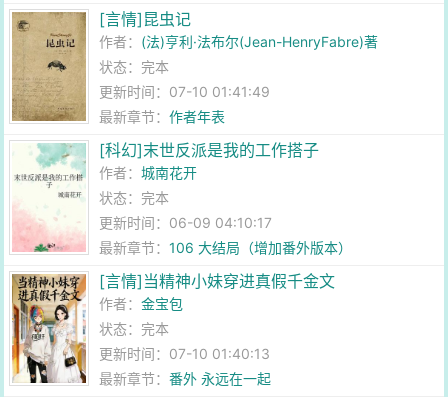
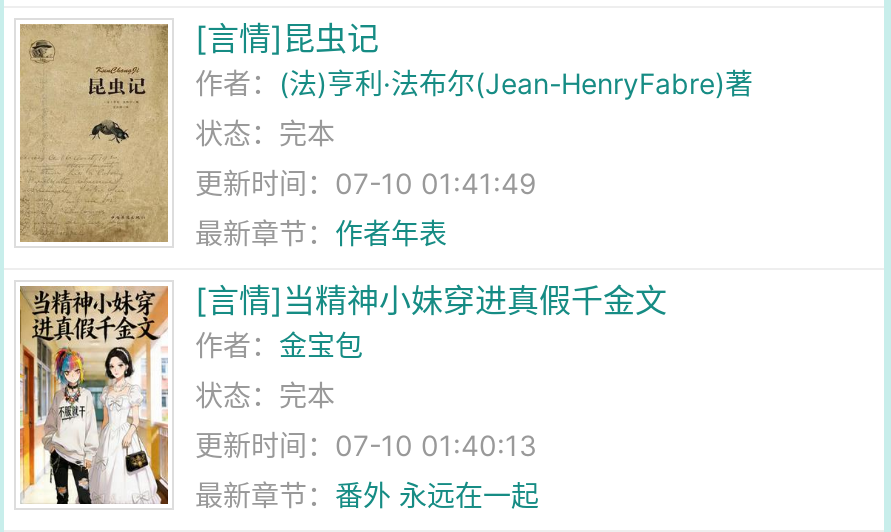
[12,140,352,256] [image] | [科幻]末世反派是我的工作搭子 | 作者：城南花开 | 状态：完本 | 更新时间：06-09 04:10:17 | 最新章节：106 大结局（增加番外版本） -> none

